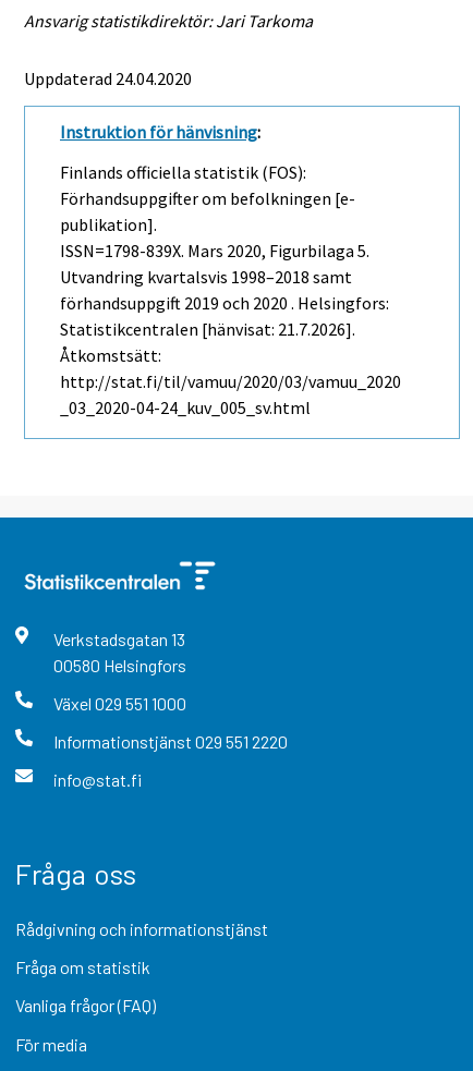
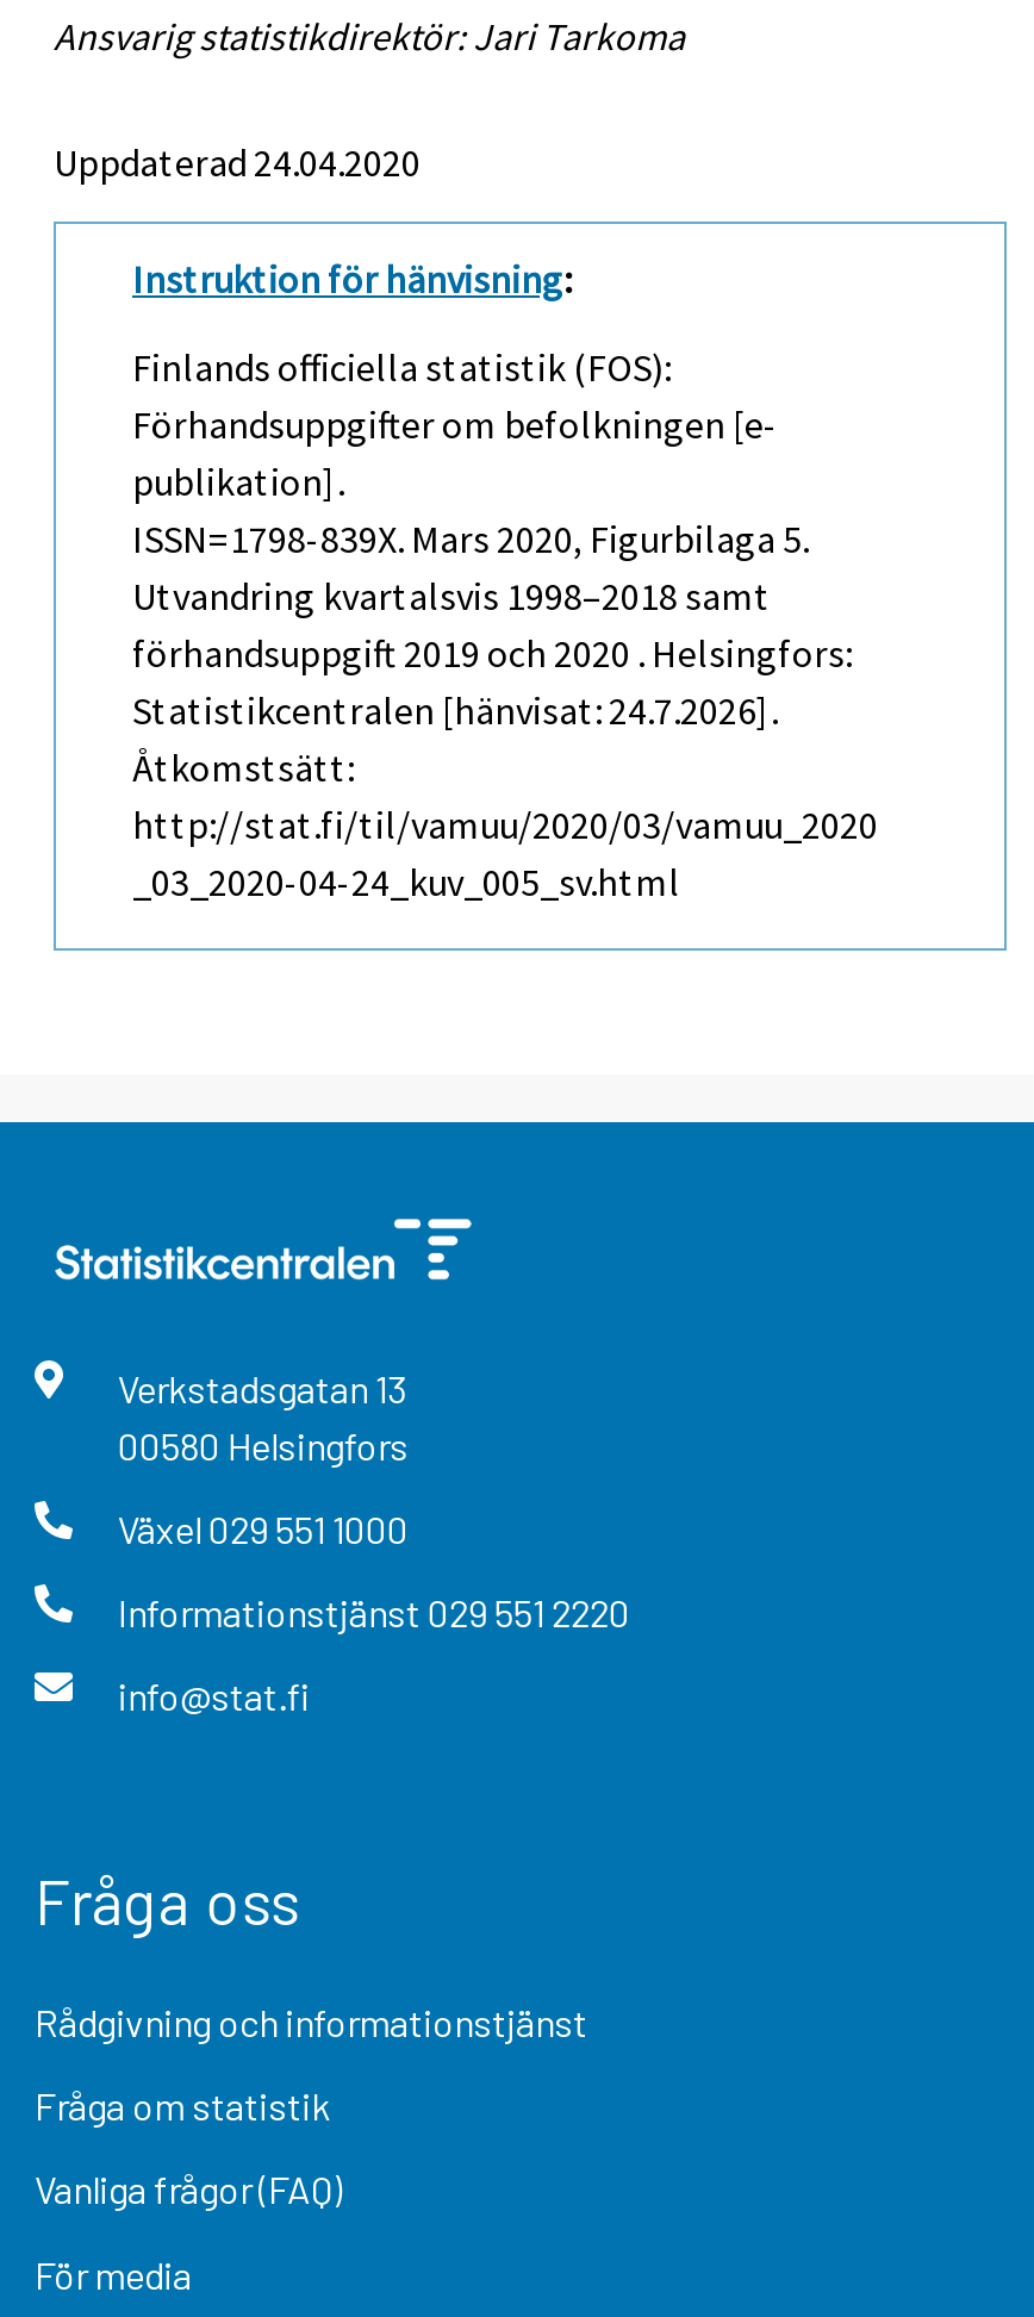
[60,318,355,340] Statistikcentralen [hänvisat: 21.7.2026]. -> [132,686,778,734] Statistikcentralen [hänvisat: 24.7.2026].

